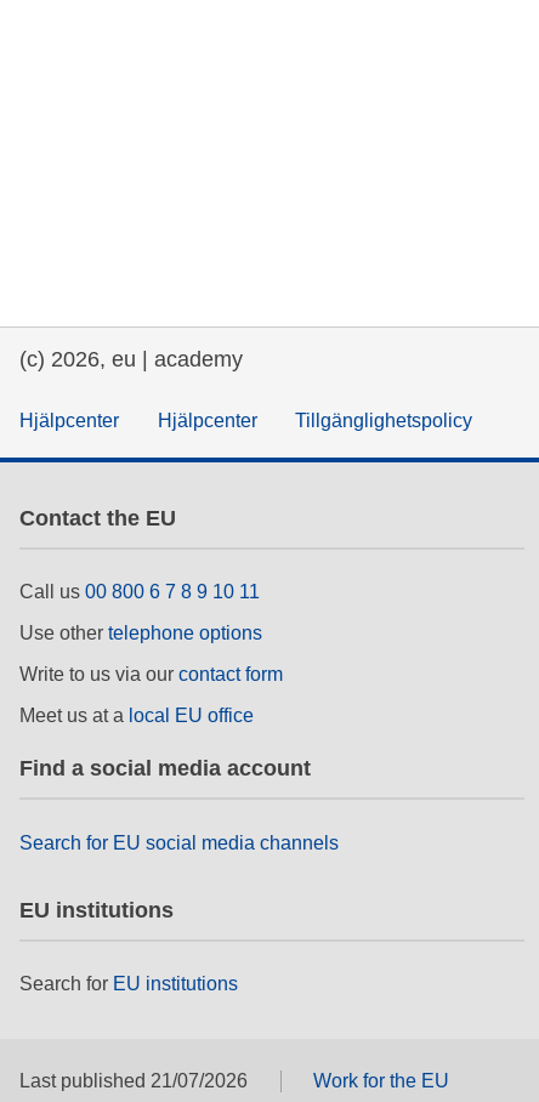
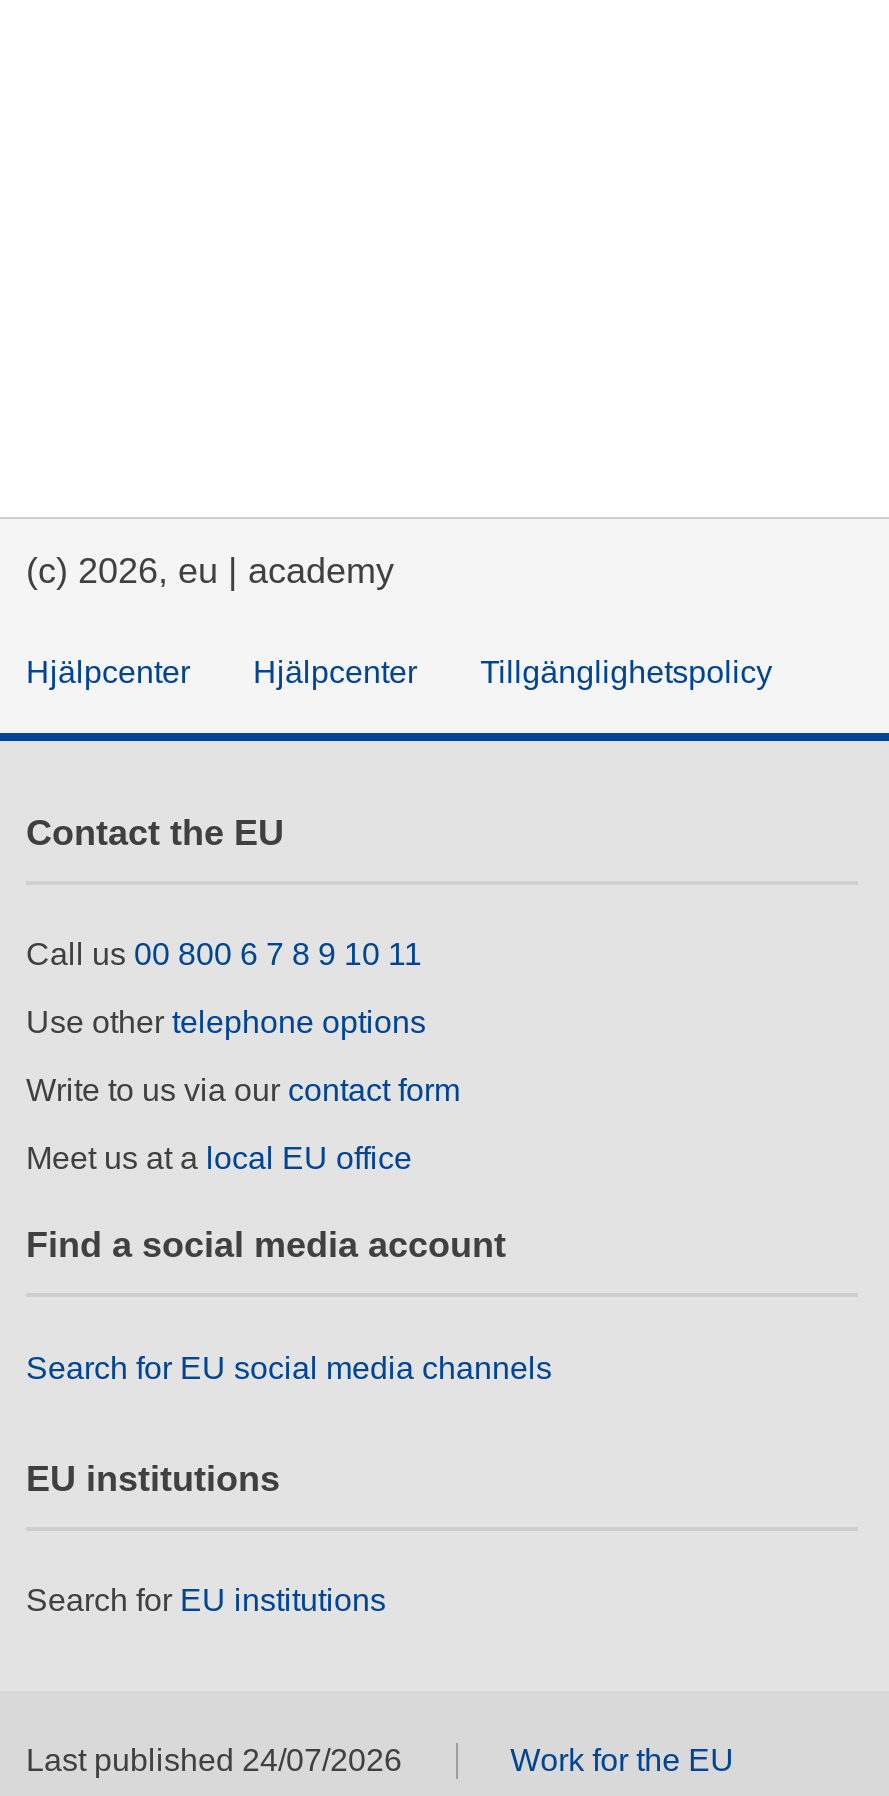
[19,1071,248,1092] Last published 21/07/2026 -> [26,1744,402,1778] Last published 24/07/2026

